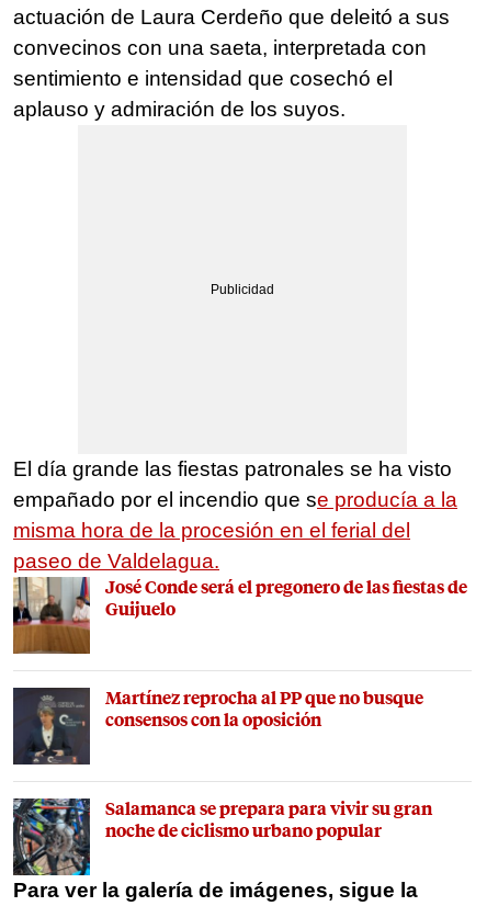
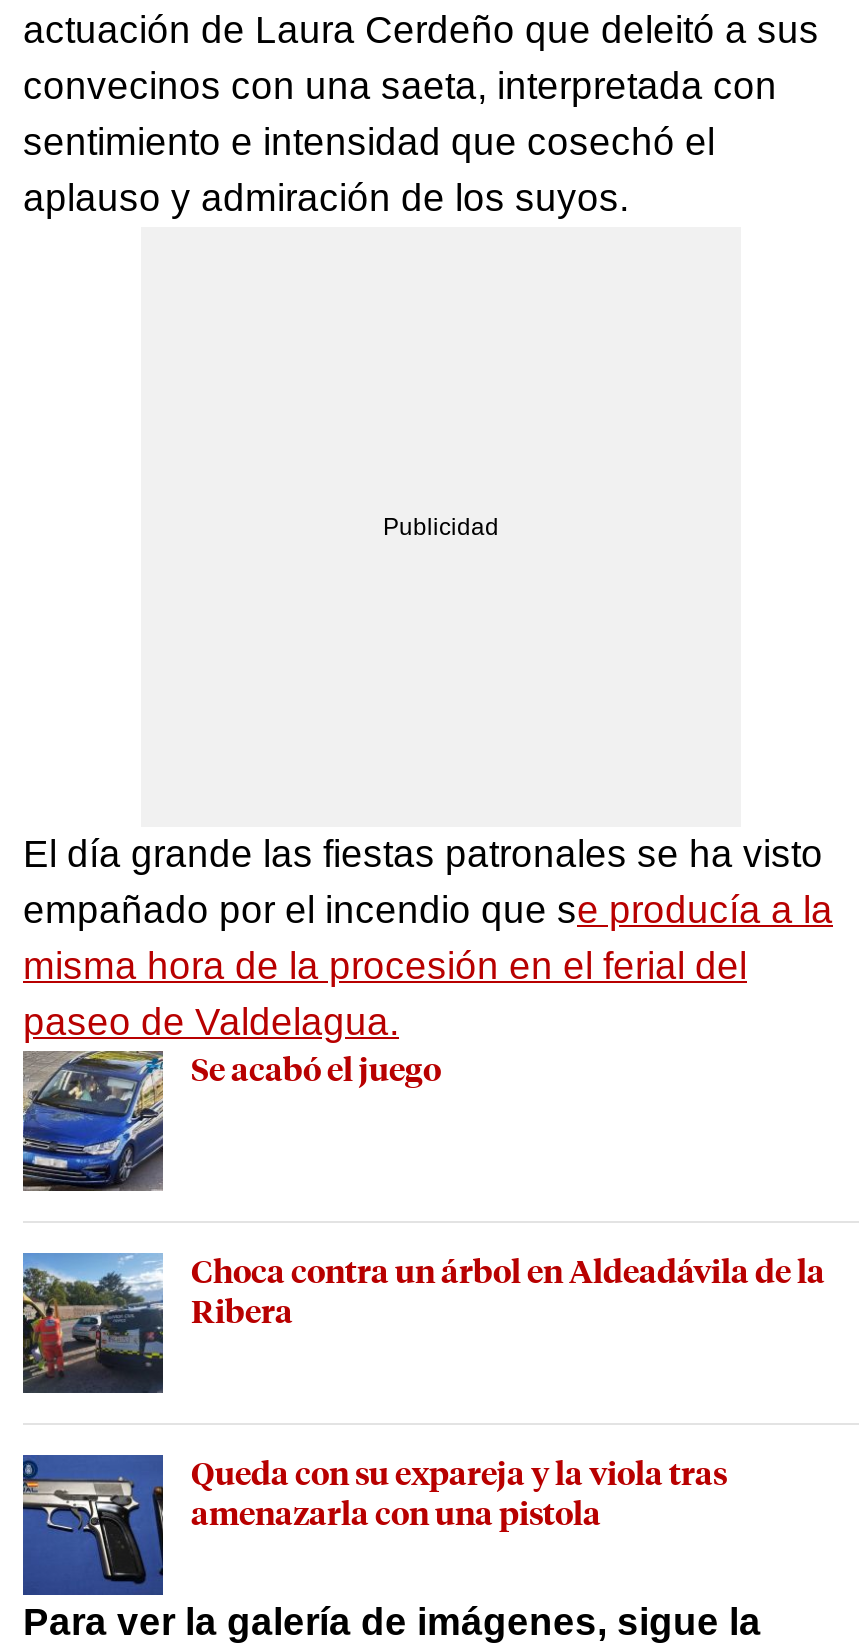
[12,577,467,655] [image] | José Conde será el pregonero de las fiestas de | Guijuelo -> [21,1051,441,1193] [image] | Se acabó el juego
[12,687,423,765] [image] | Martínez reprocha al PP que no busque | consensos con la oposición -> [21,1251,825,1393] [image] | Choca contra un árbol en Aldeadávila de la | Ribera
[12,797,432,876] [image] | Salamanca se prepara para vivir su gran | noche de ciclismo urbano popular -> [21,1453,727,1597] [image] | Queda con su expareja y la viola tras | amenazarla con una pistola

